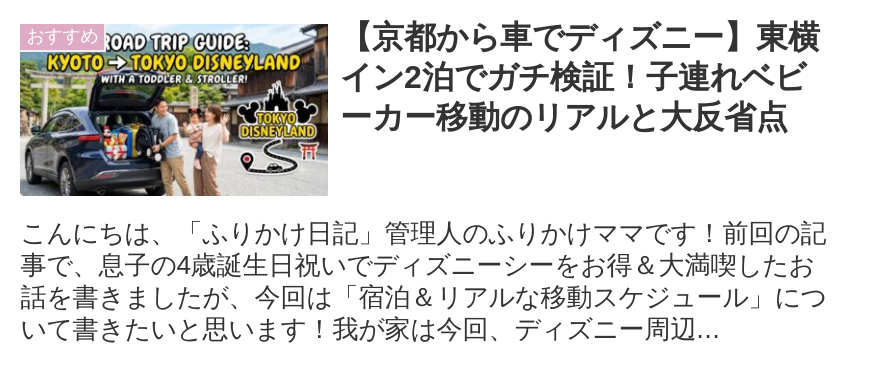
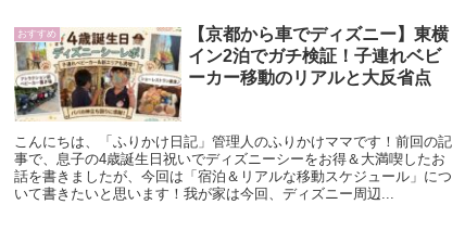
[18,23,330,199] [image] -> [14,27,183,122] [image]

